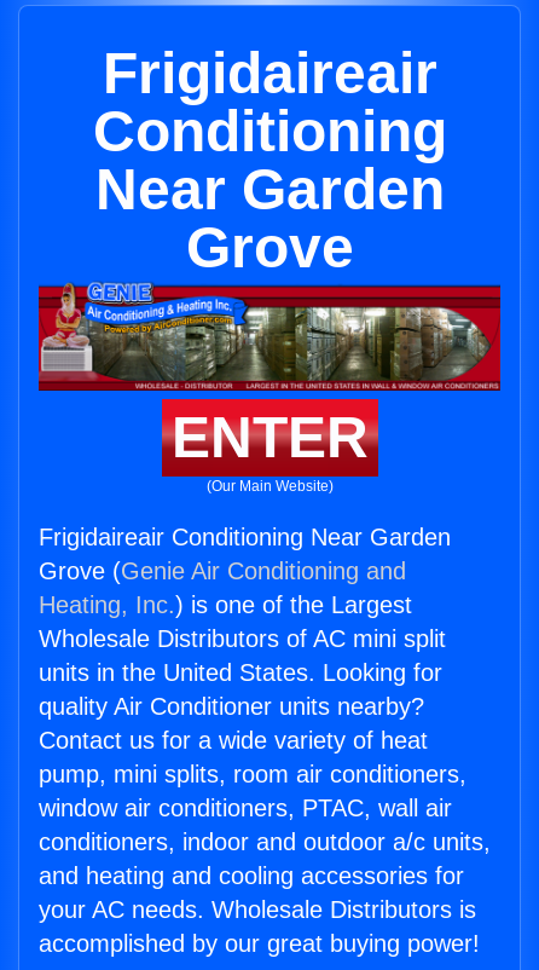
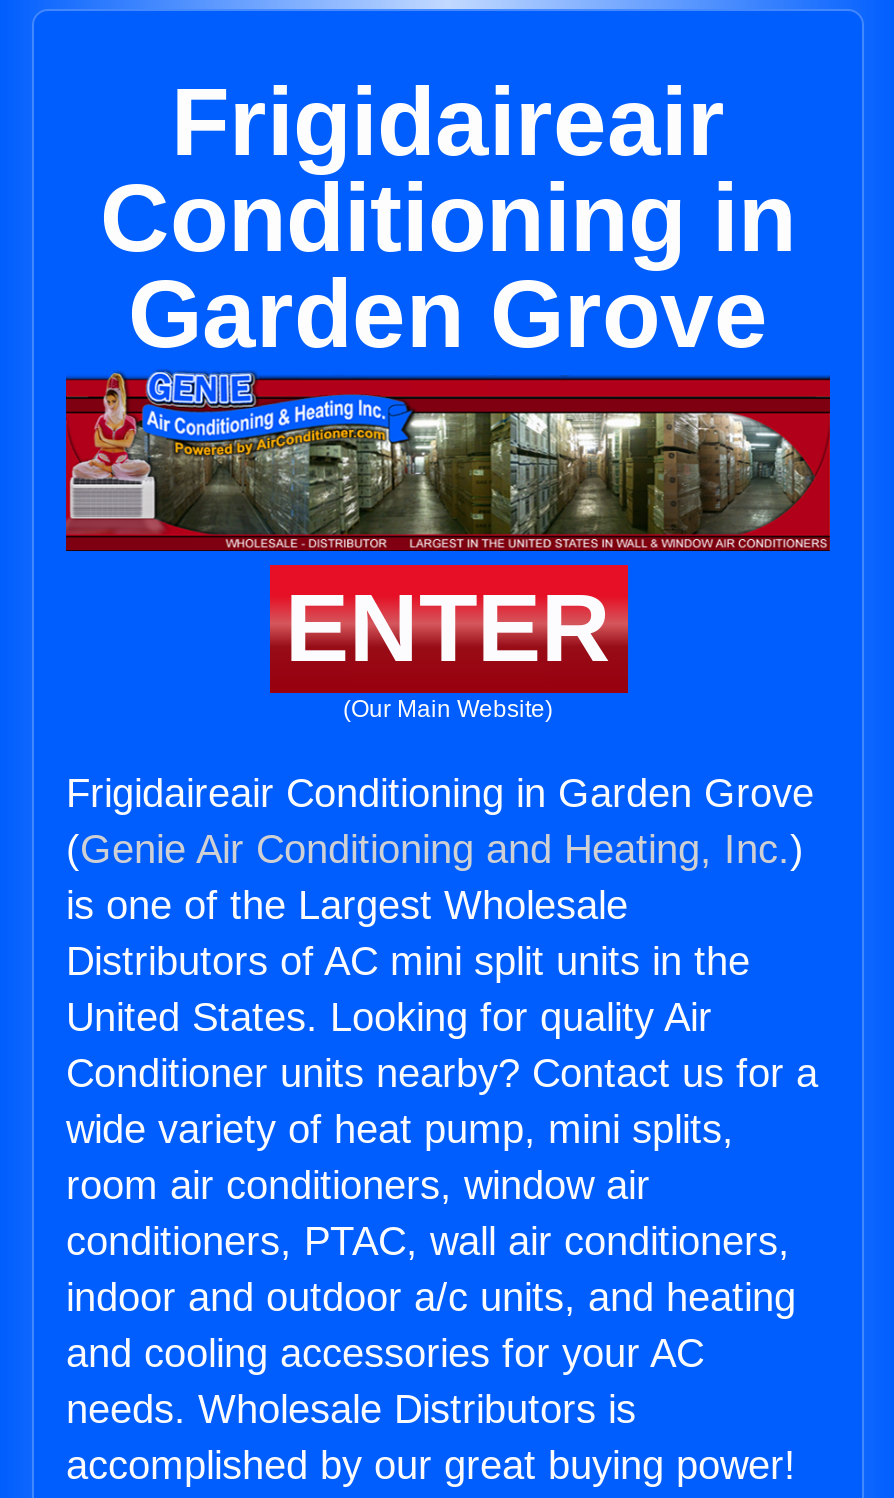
[92,99,447,279] Conditioning | Near Garden | Grove -> [100,165,796,367] Conditioning in | Garden Grove
[39,524,491,923] Frigidaireair Conditioning Near Garden | Grove (Genie Air Conditioning and | Heating, Inc.) is one of the Largest | Wholesale Distributors of AC mini split | units in the United States. Looking for | quality Air Conditioner units nearby? | Contact us for a wide variety of heat | pump, mini splits, room air conditioners, | window air conditioners, PTAC, wall air | conditioners, indoor and outdoor a/c units, | and heating and cooling accessories for | your AC needs. Wholesale Distributors is -> [66,771,818,1431] Frigidaireair Conditioning in Garden Grove | (Genie Air Conditioning and Heating, Inc.) | is one of the Largest Wholesale | Distributors of AC mini split units in the | United States. Looking for quality Air | Conditioner units nearby? Contact us for a | wide variety of heat pump, mini splits, | room air conditioners, window air | conditioners, PTAC, wall air conditioners, | indoor and outdoor a/c units, and heating | and cooling accessories for your AC | needs. Wholesale Distributors is

